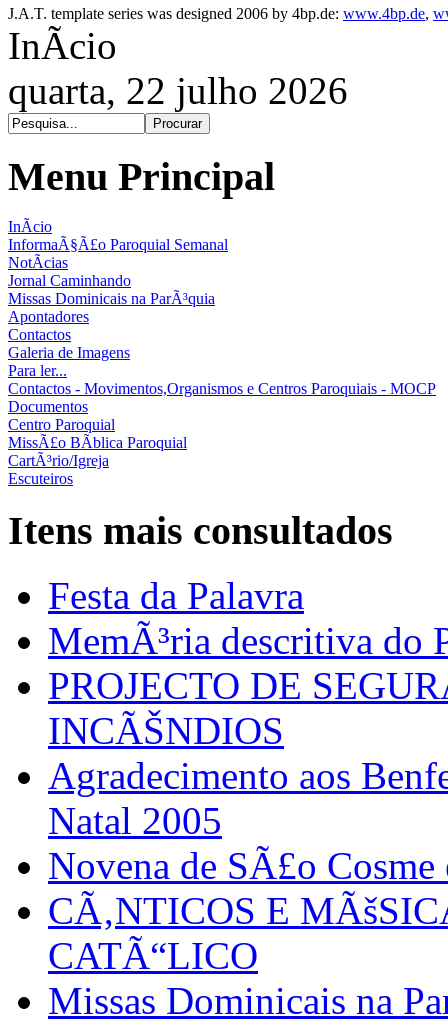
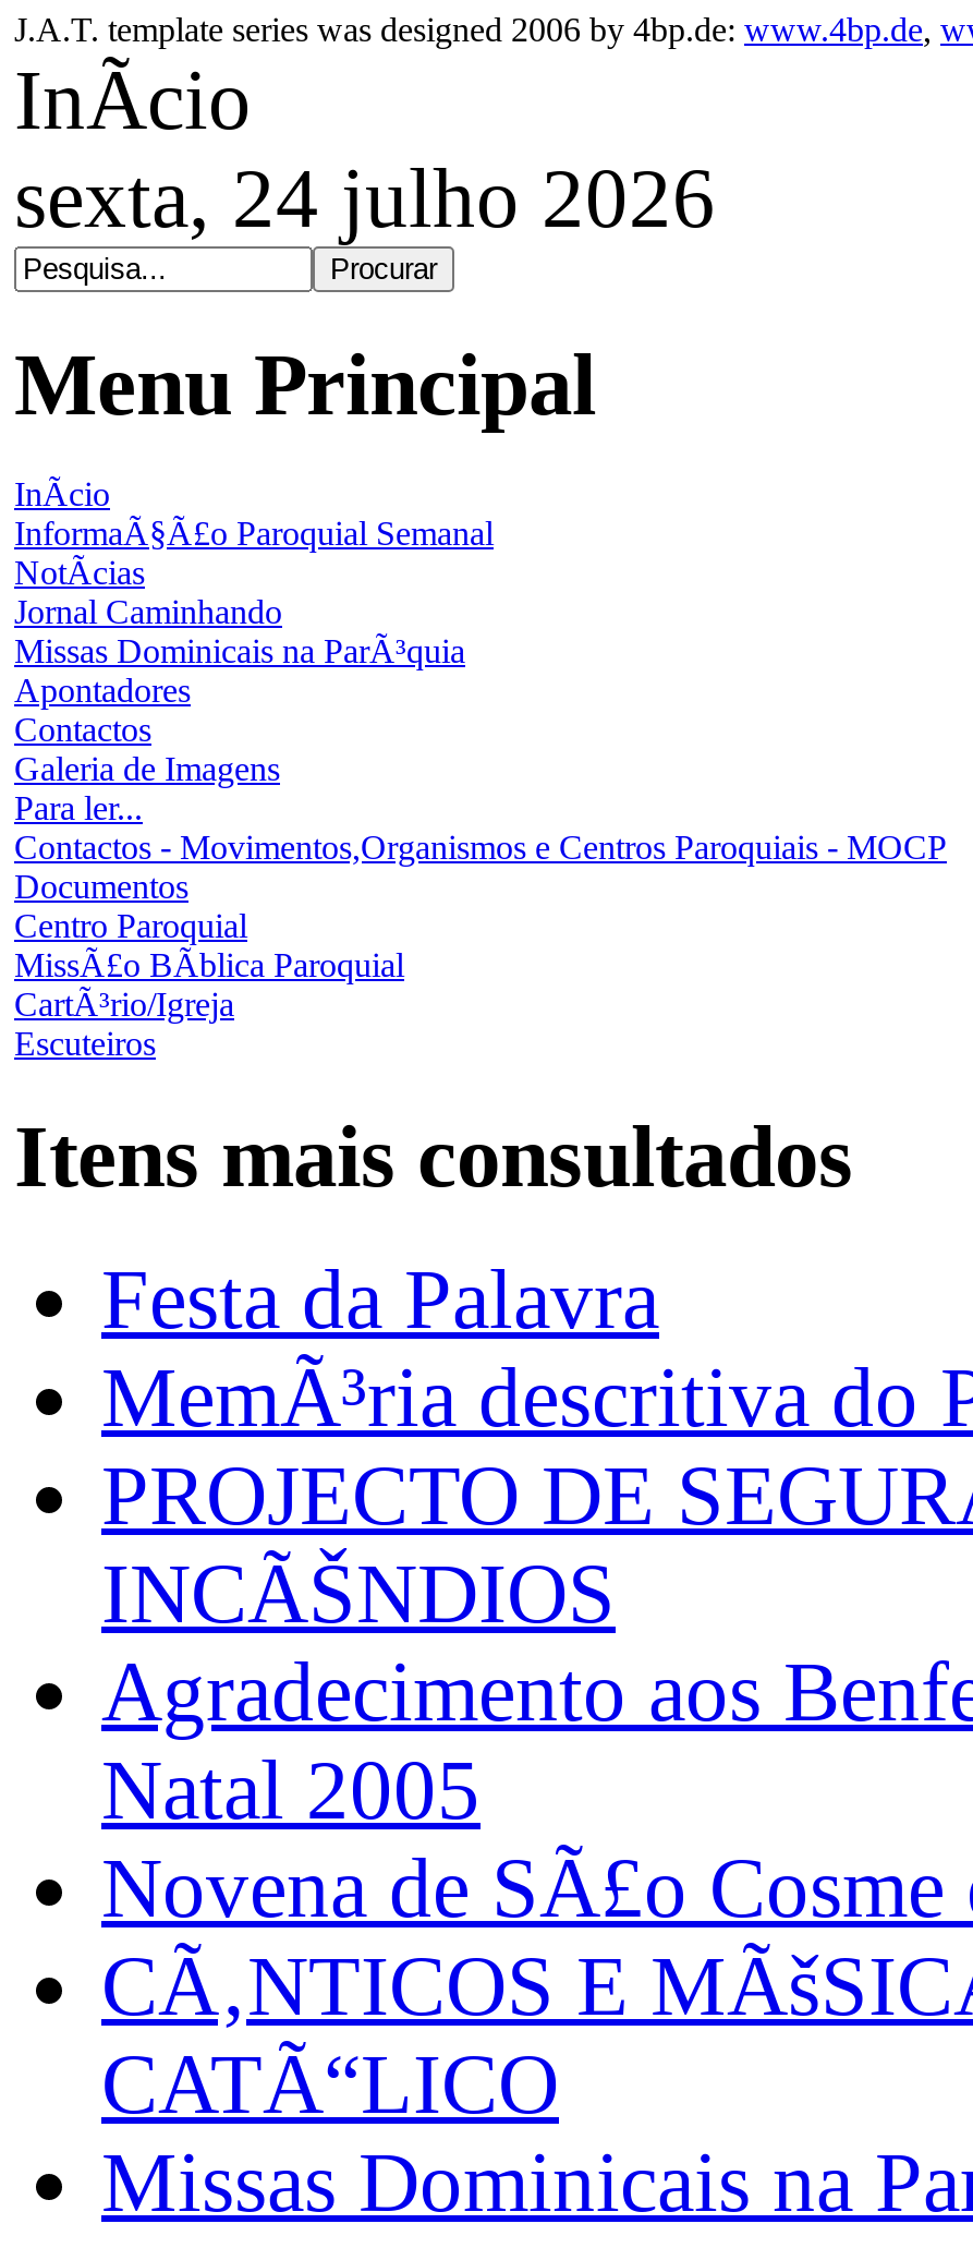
[8,69,348,112] quarta, 22 julho 2026 -> [14,150,716,244] sexta, 24 julho 2026

